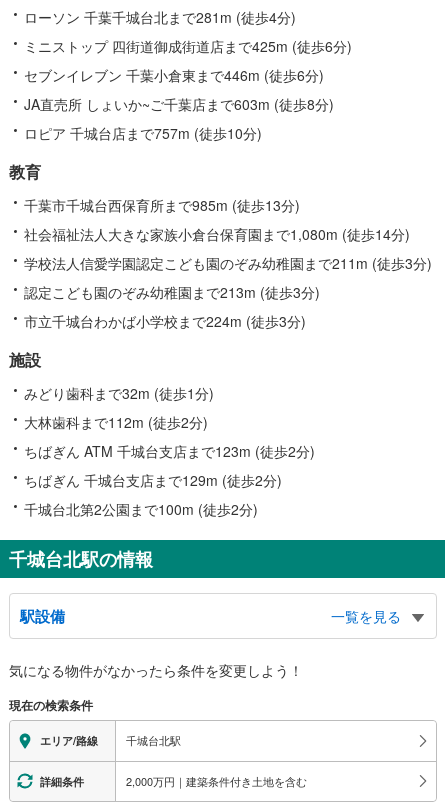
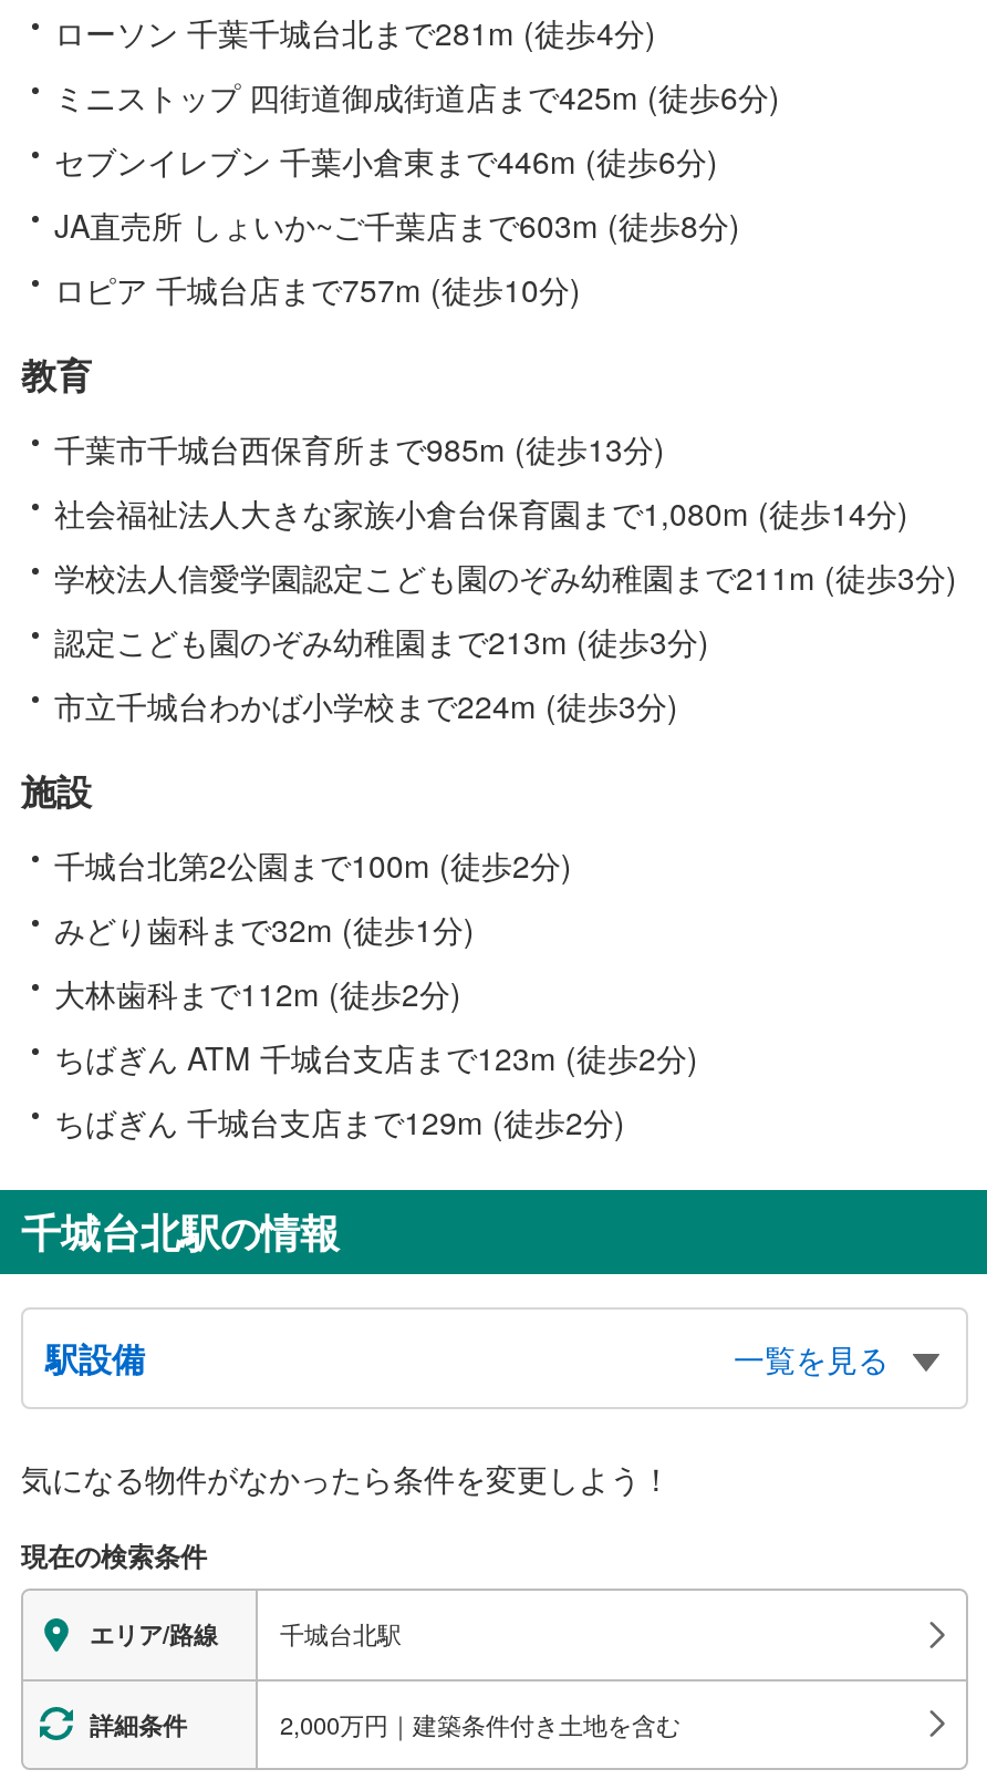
moved [24,383,315,490] -> [54,906,698,1143]: みどり歯科まで32m (徒歩1分) | 大林歯科まで112m (徒歩2分) | ちばぎん ATM 千城台支店まで123m (徒歩2分) | ちばぎん 千城台支店まで129m (徒歩2分)
moved [24,499,258,519] -> [54,842,572,886]: 千城台北第2公園まで100m (徒歩2分)

